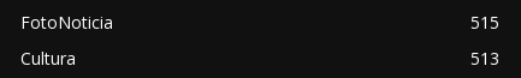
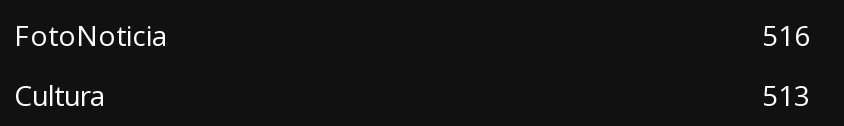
[470,11,499,33] 515 -> [762,17,810,55] 516

